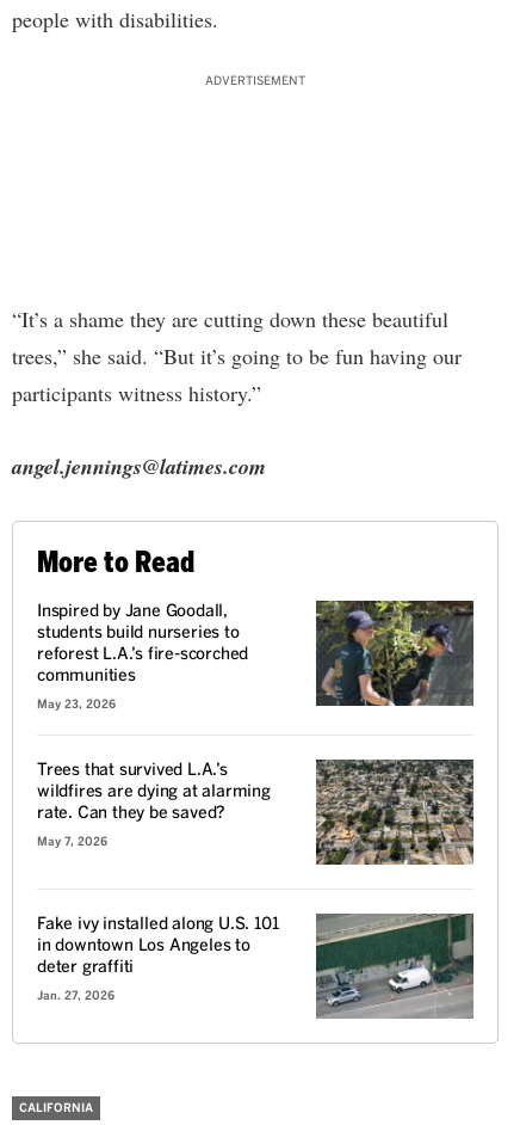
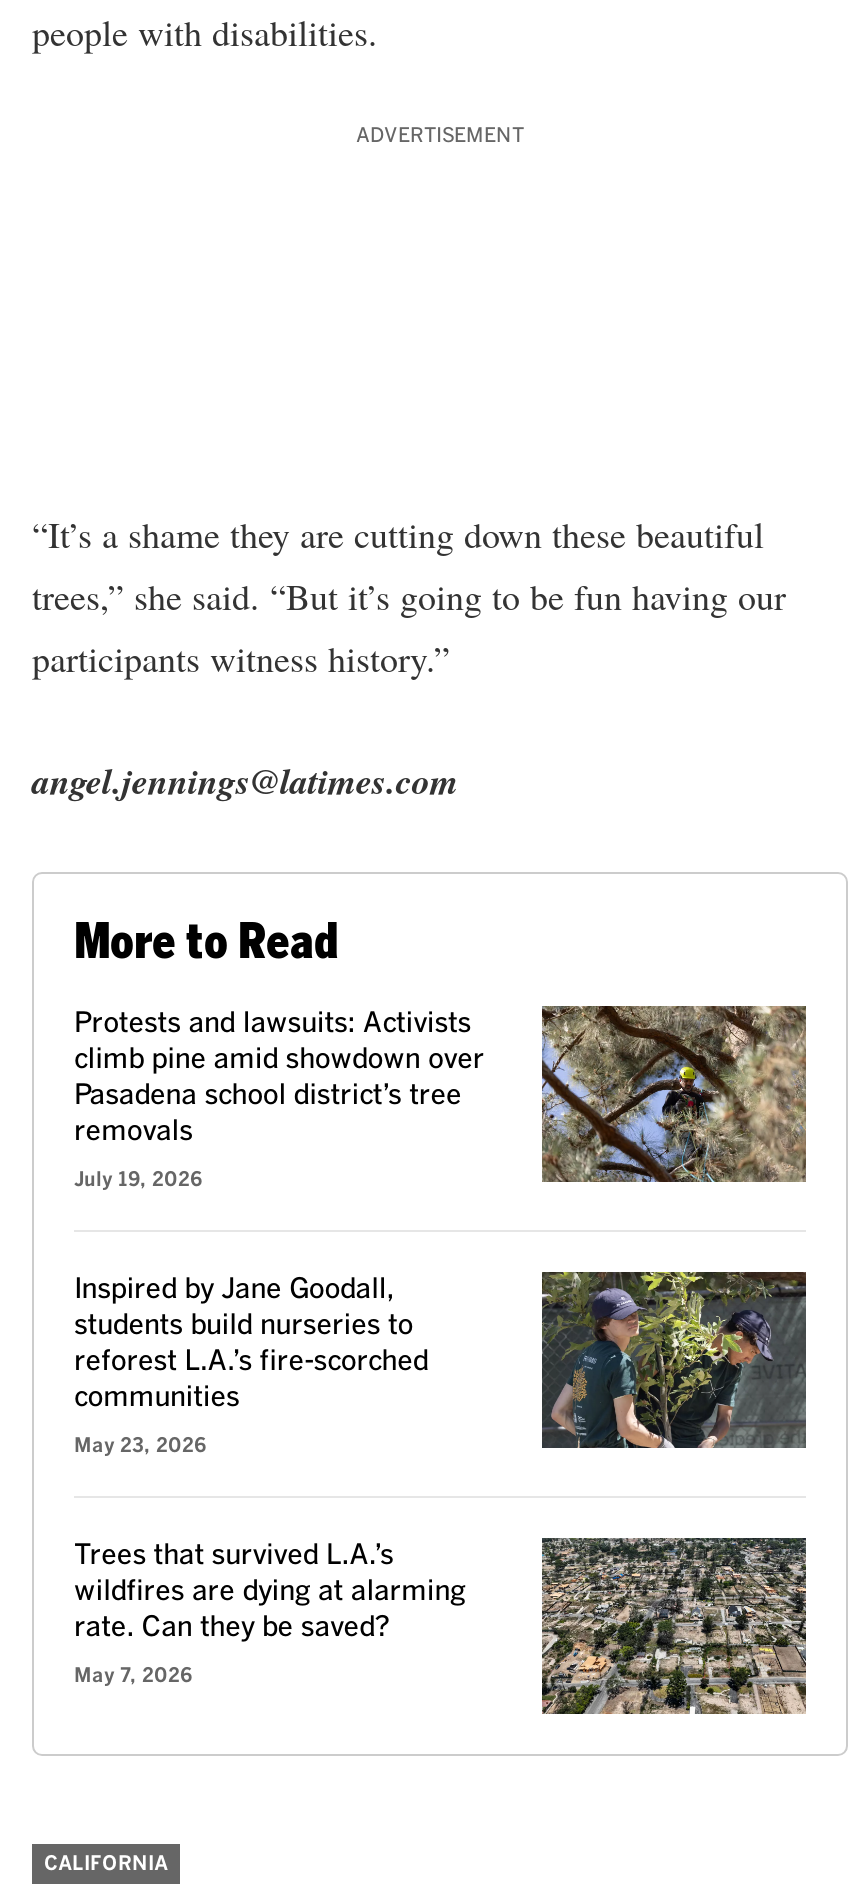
none -> [74,1004,806,1190] [image] | Protests and lawsuits: Activists | climb pine amid showdown over | Pasadena school district’s tree | removals | July 19, 2026
moved [37,598,475,848] -> [74,1268,808,1686]: [image] | Inspired by Jane Goodall, | students build nurseries to | ... | rate. Can they be saved? | May 7, 2026
[37,914,473,1019] [image] | Fake ivy installed along U.S. 101 | in downtown Los Angeles to | deter graffiti | Jan. 27, 2026 -> none

